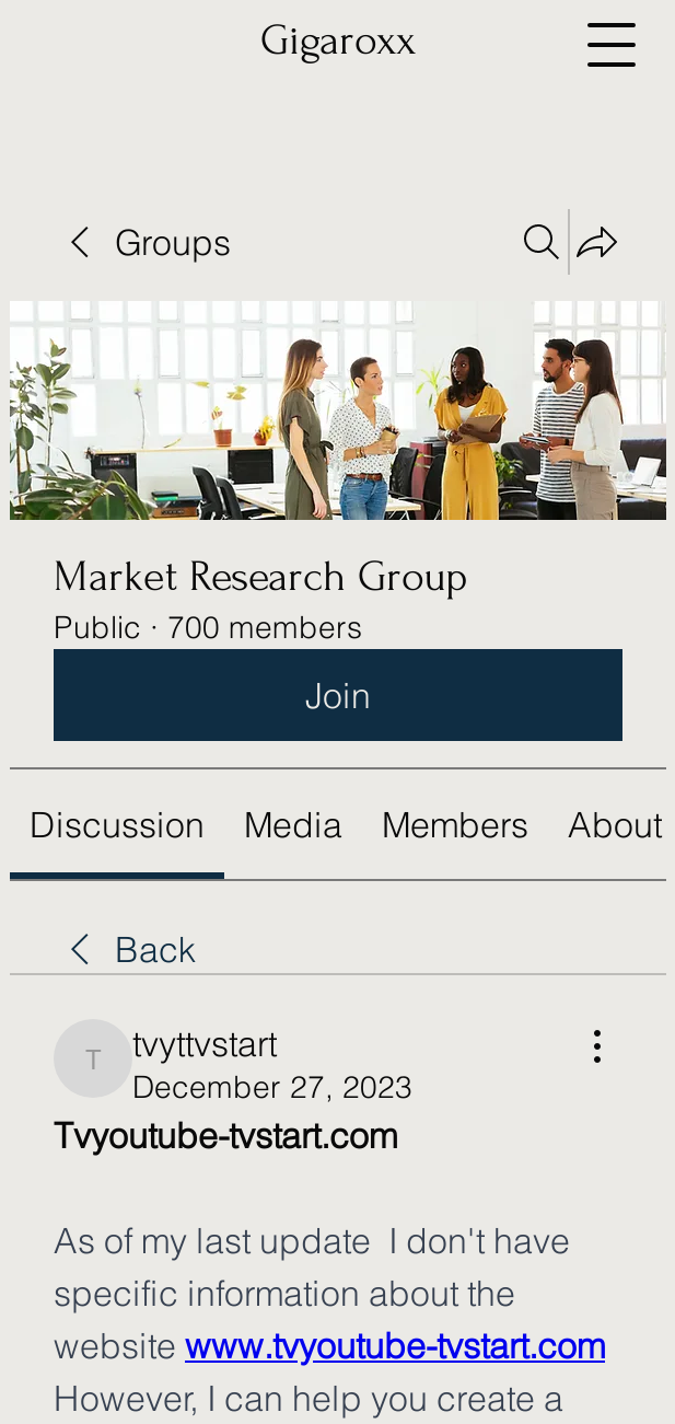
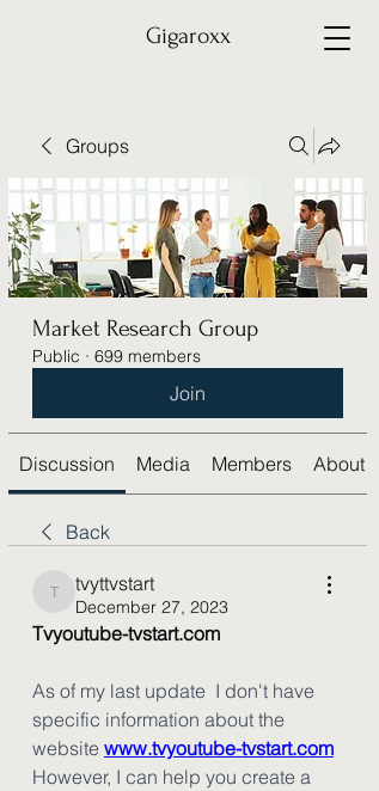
[54,607,362,647] Public · 700 members -> [32,345,201,367] Public · 699 members

